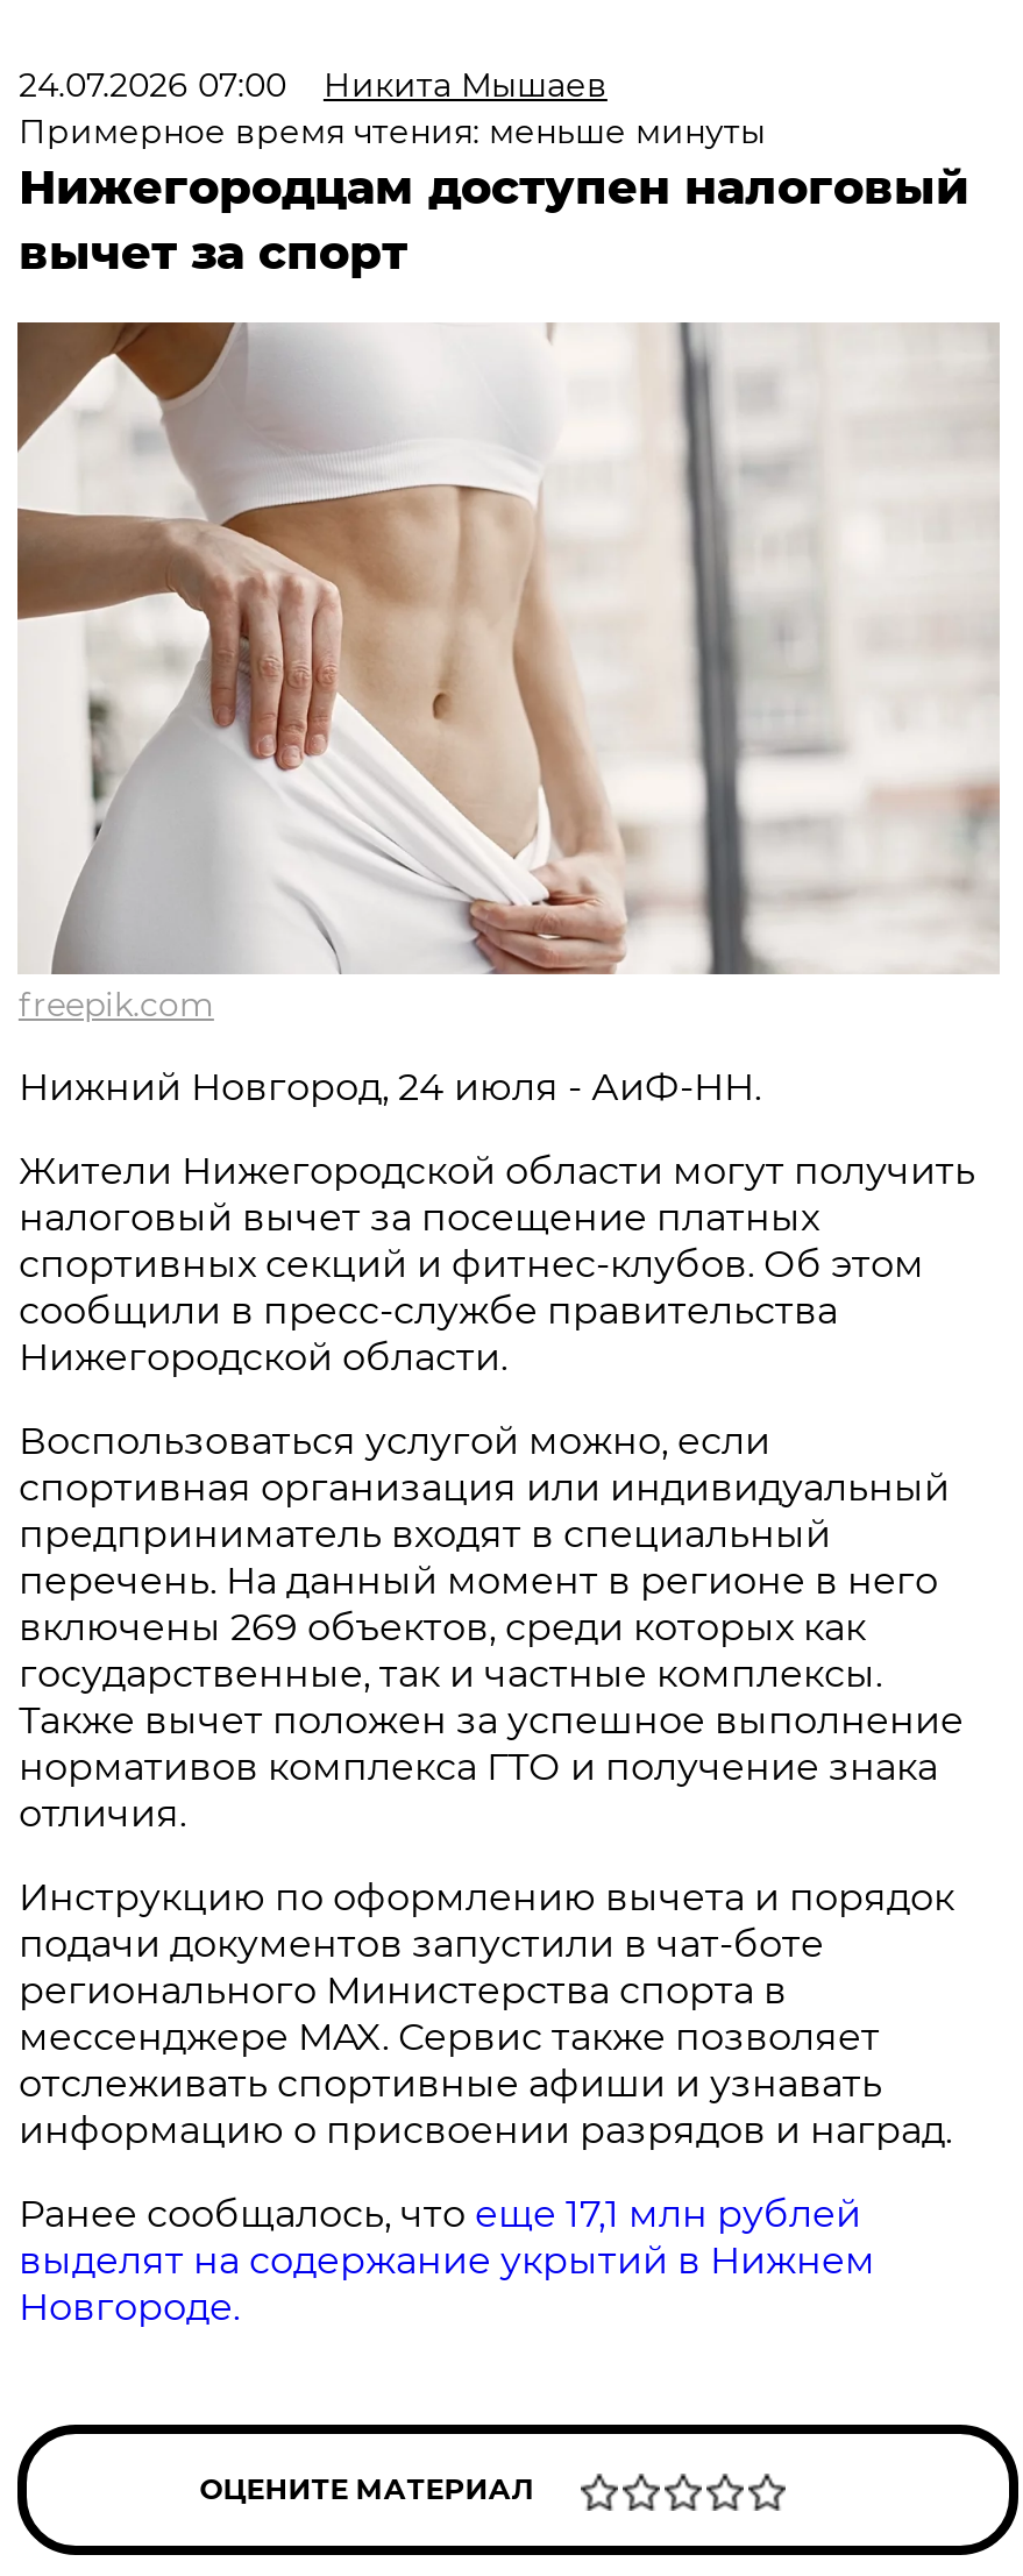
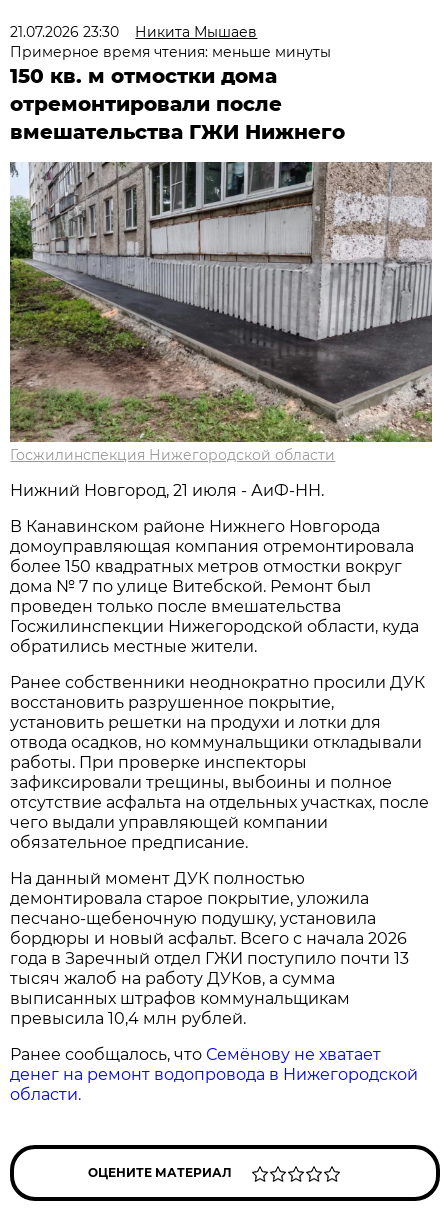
[18,64,607,106] 24.07.2026 07:00 Никита Мышаев -> [10,23,257,41] 21.07.2026 23:30 Никита Мышаев
[18,159,968,281] Нижегородцам доступен налоговый | вычет за спорт -> [10,64,345,144] 150 кв. м отмостки дома | отремонтировали после | вмешательства ГЖИ Нижнего
[17,322,997,1026] [image] | freepik.com -> [9,204,433,464] [image] | Госжилинспекция Нижегородской области
[18,1066,761,1110] Нижний Новгород, 24 июля - АиФ-НН. -> [10,481,324,500] Нижний Новгород, 21 июля - АиФ-НН.
[18,1150,975,1380] Жители Нижегородской области могут получить | налоговый вычет за посещение платных | спортивных секций и фитнес-клубов. Об этом | сообщили в пресс-службе правительства | Нижегородской области. -> [10,517,419,656] В Канавинском районе Нижнего Новгорода | домоуправляющая компания отремонтировала | более 150 квадратных метров отмостки вокруг | дома № 7 по улице Витебской. Ремонт был | проведен только после вмешательства | Госжилинспекции Нижегородской области, куда | обратились местные жители.
[18,1420,963,1836] Воспользоваться услугой можно, если | спортивная организация или индивидуальный | предприниматель входят в специальный | перечень. На данный момент в регионе в него | включены 269 объектов, среди которых как | государственные, так и частные комплексы. | Также вычет положен за успешное выполнение | нормативов комплекса ГТО и получение знака | отличия. -> [10,673,429,852] Ранее собственники неоднократно просили ДУК | восстановить разрушенное покрытие, | установить решетки на продухи и лотки для | отвода осадков, но коммунальщики откладывали | работы. При проверке инспекторы | зафиксировали трещины, выбоины и полное | отсутствие асфальта на отдельных участках, после | чего выдали управляющей компании | обязательное предписание.
[18,1876,954,2153] Инструкцию по оформлению вычета и порядок | подачи документов запустили в чат-боте | регионального Министерства спорта в | мессенджере MAX. Сервис также позволяет | отслеживать спортивные афиши и узнавать | информацию о присвоении разрядов и наград. -> [10,869,409,1028] На данный момент ДУК полностью | демонтировала старое покрытие, уложила | песчано-щебеночную подушку, установила | бордюры и новый асфальт. Всего с начала 2026 | года в Заречный отдел ГЖИ поступило почти 13 | тысяч жалоб на работу ДУКов, а сумма | выписанных штрафов коммунальщикам | превысила 10,4 млн рублей.
[18,2193,875,2330] Ранее сообщалось, что еще 17,1 млн рублей | выделят на содержание укрытий в Нижнем | Новгороде. -> [10,1045,418,1104] Ранее сообщалось, что Семёнову не хватает | денег на ремонт водопровода в Нижегородской | области.

